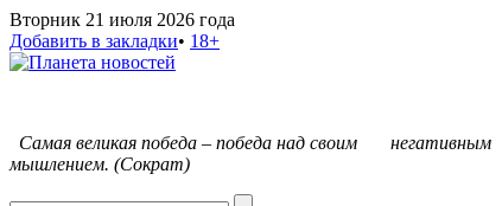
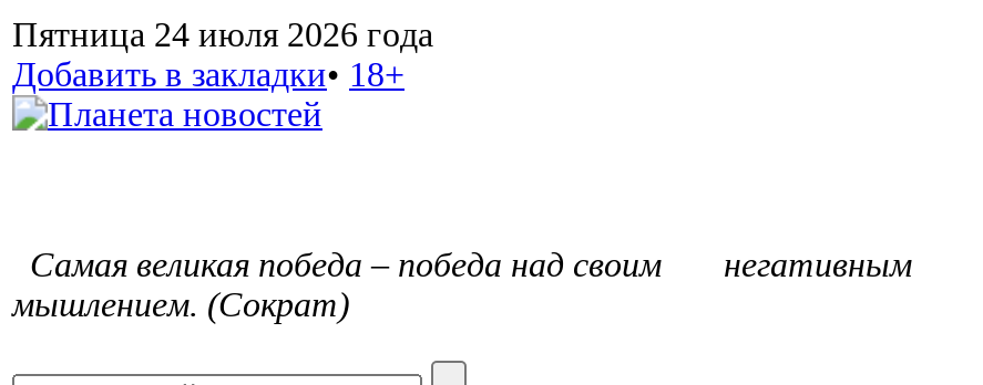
[9,9,235,30] Вторник 21 июля 2026 года -> [12,15,433,53] Пятница 24 июля 2026 года

